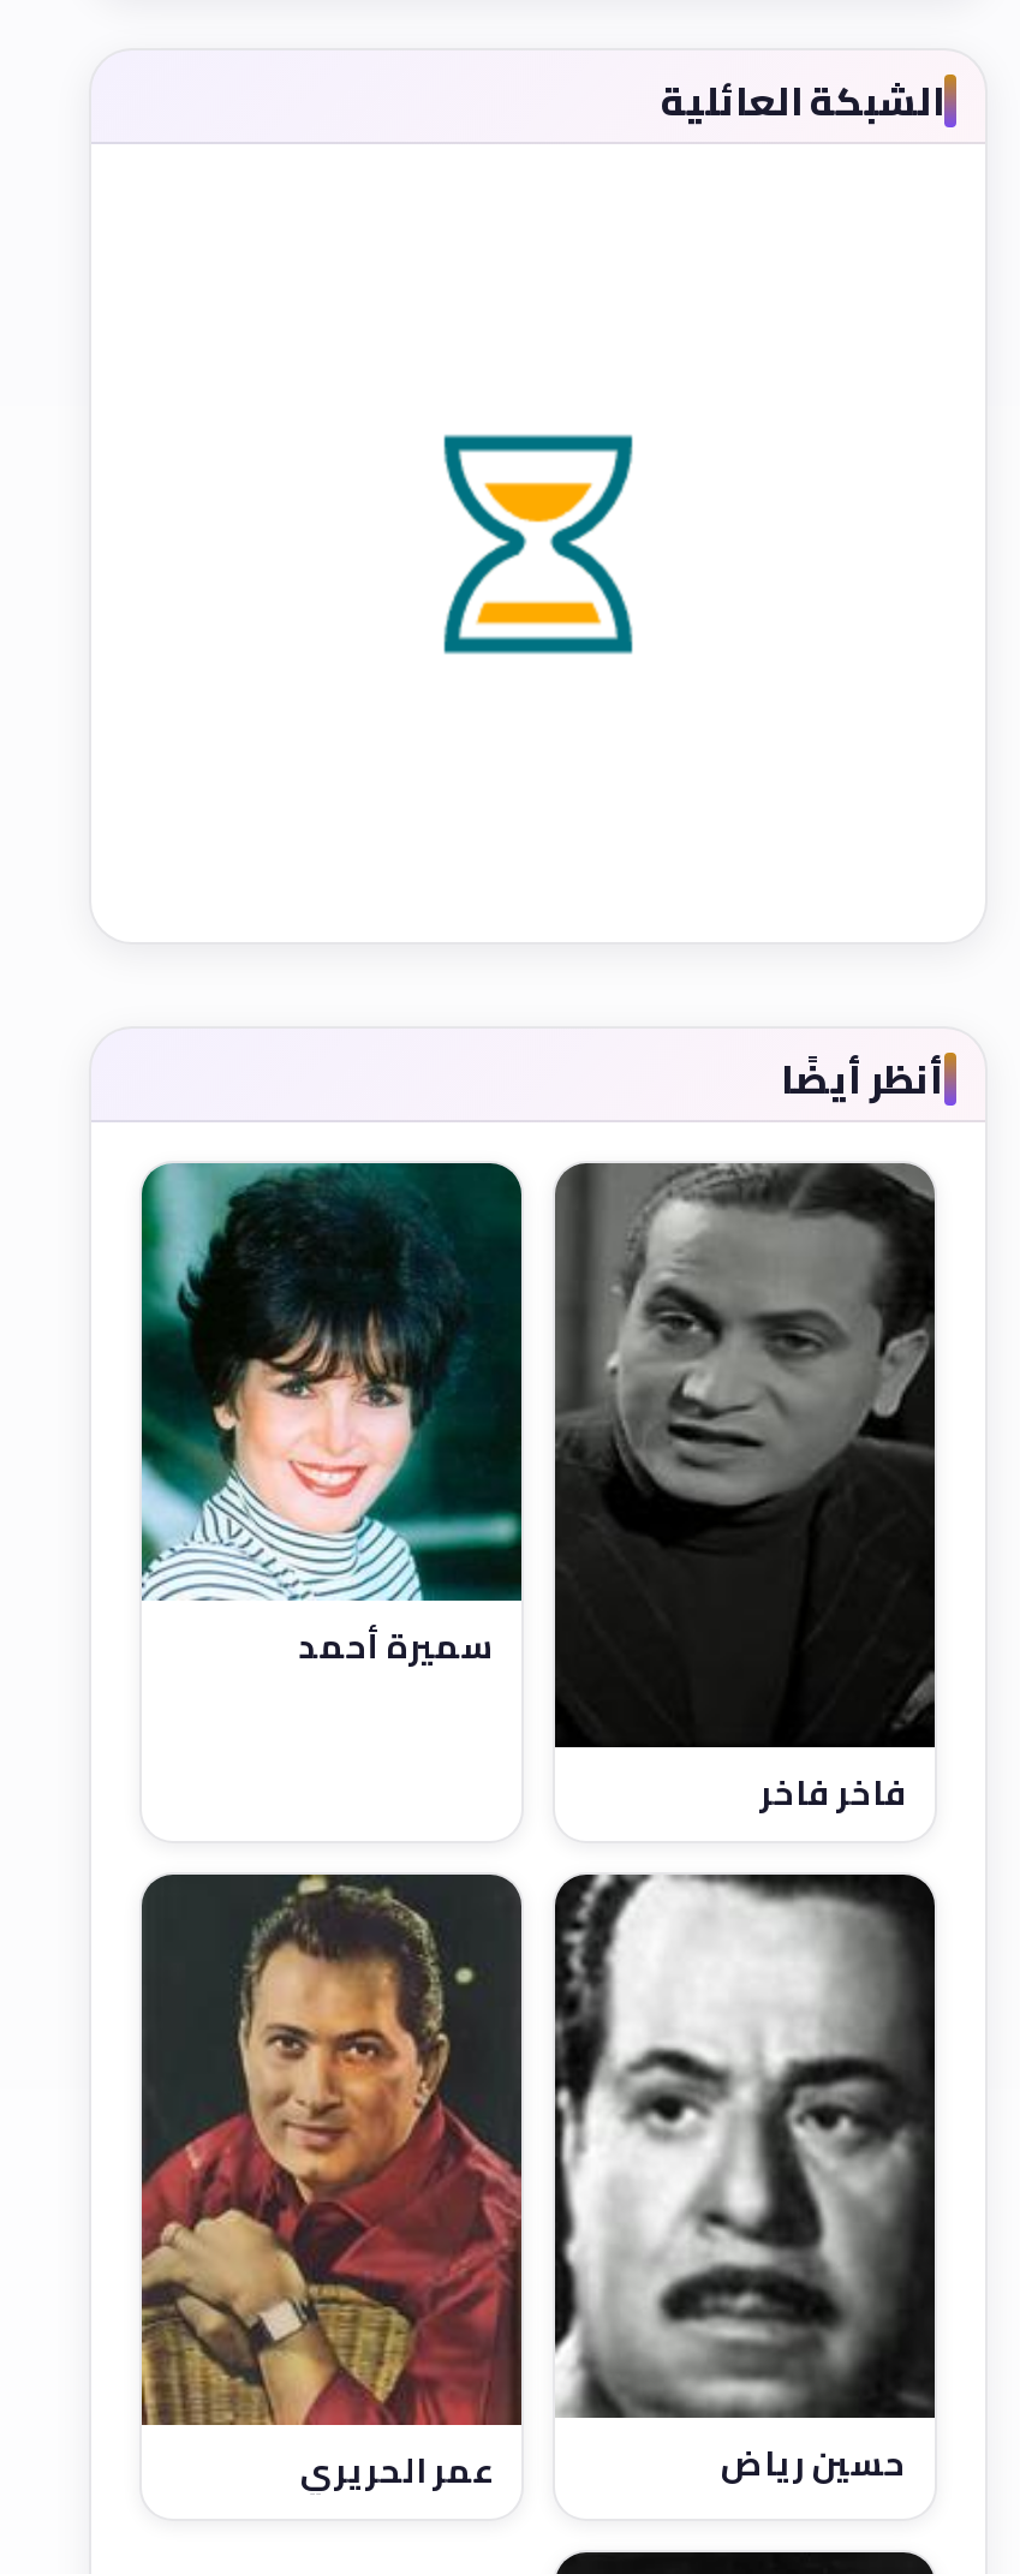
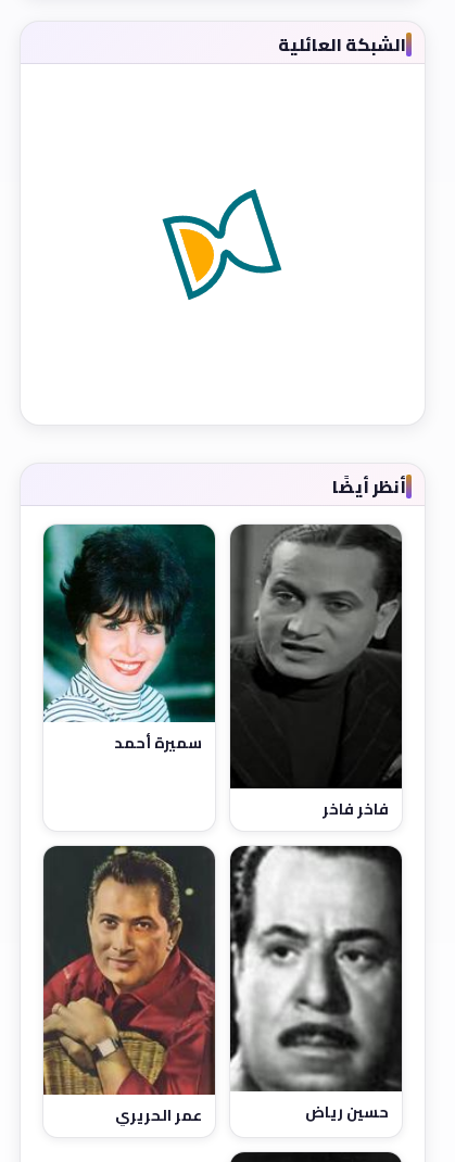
[406,423,668,666] [image] -> [162,188,282,301] [image]

